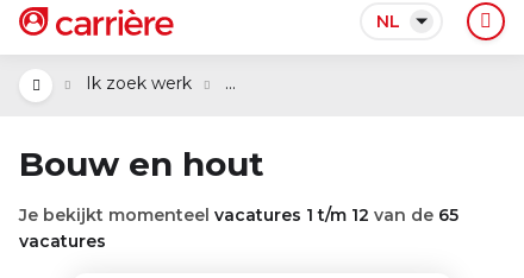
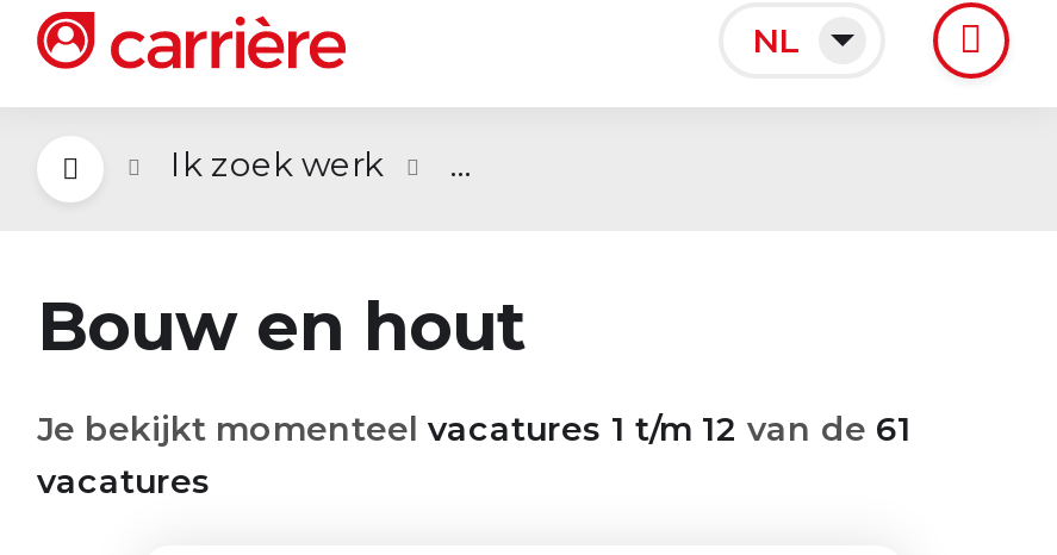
[19,204,458,226] Je bekijkt momenteel vacatures 1 t/m 12 van de 65 -> [37,407,912,450] Je bekijkt momenteel vacatures 1 t/m 12 van de 61

